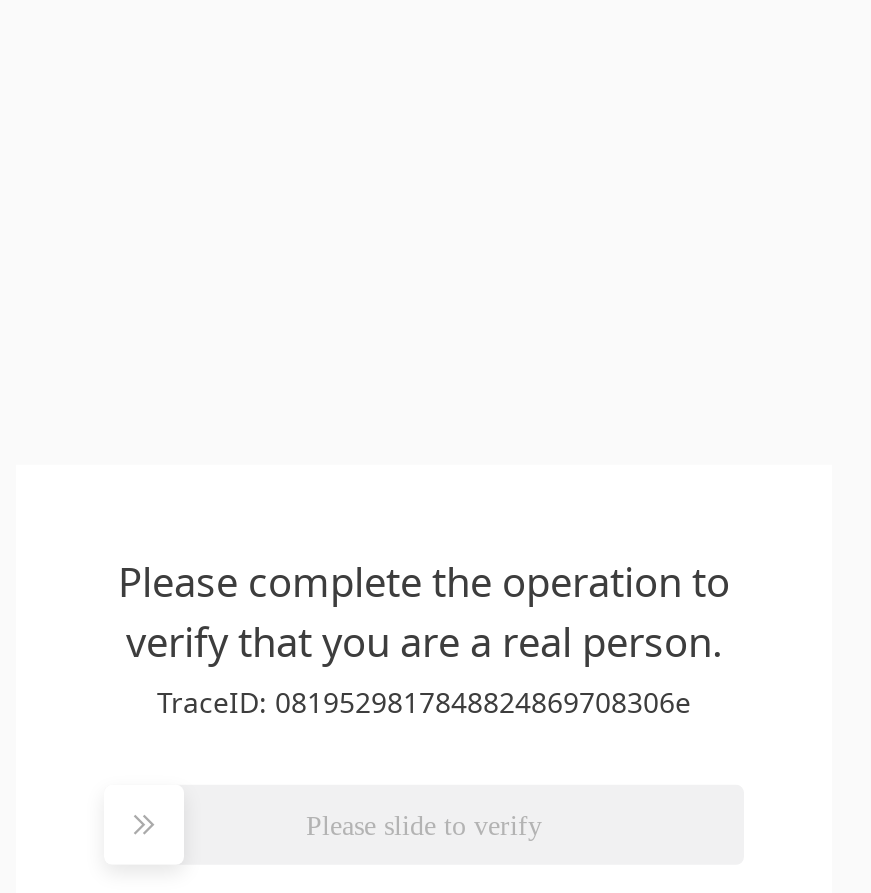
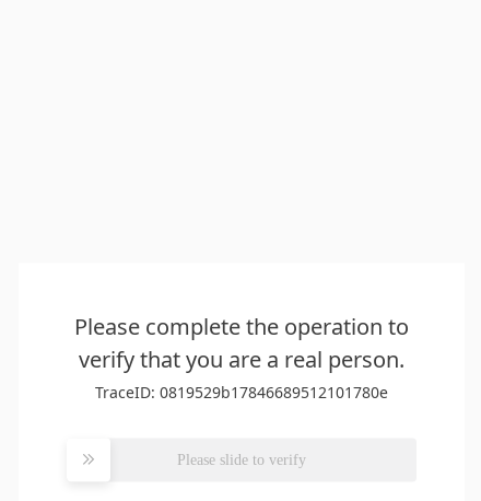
[157,684,691,722] TraceID: 0819529817848824869708306e -> [95,383,388,404] TraceID: 0819529b17846689512101780e

